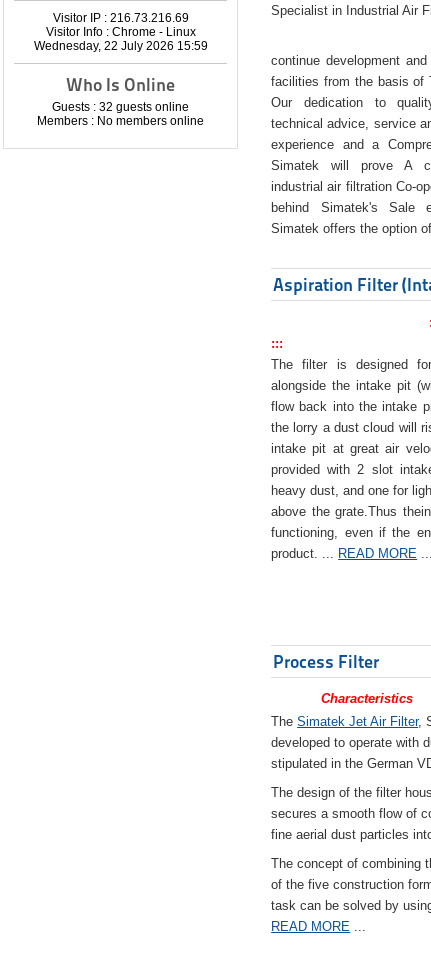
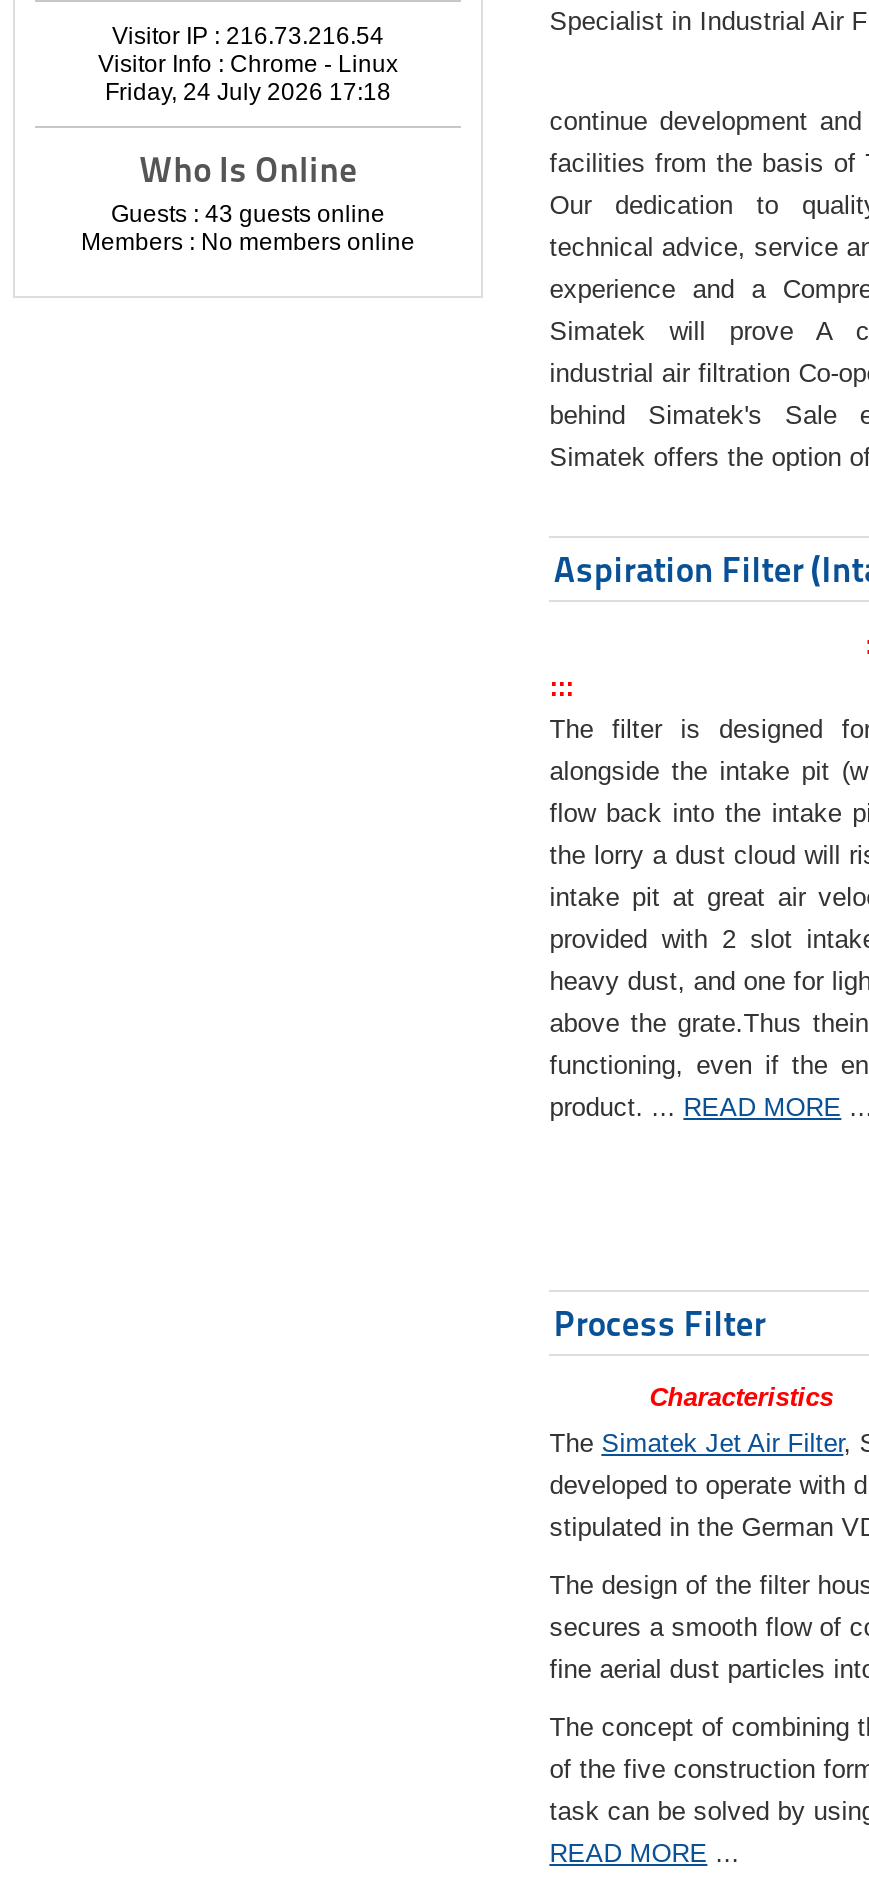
[52,11,188,25] Visitor IP : 216.73.216.69 -> [112,23,384,51] Visitor IP : 216.73.216.54
[33,39,207,53] Wednesday, 22 July 2026 15:59 -> [105,79,391,107] Friday, 24 July 2026 17:18
[52,100,189,114] Guests : 32 guests online -> [111,201,385,229] Guests : 43 guests online

